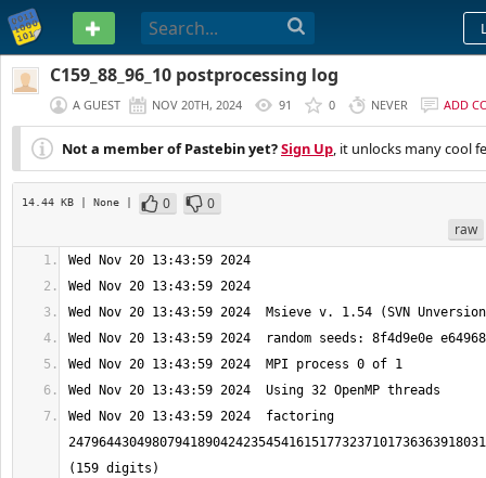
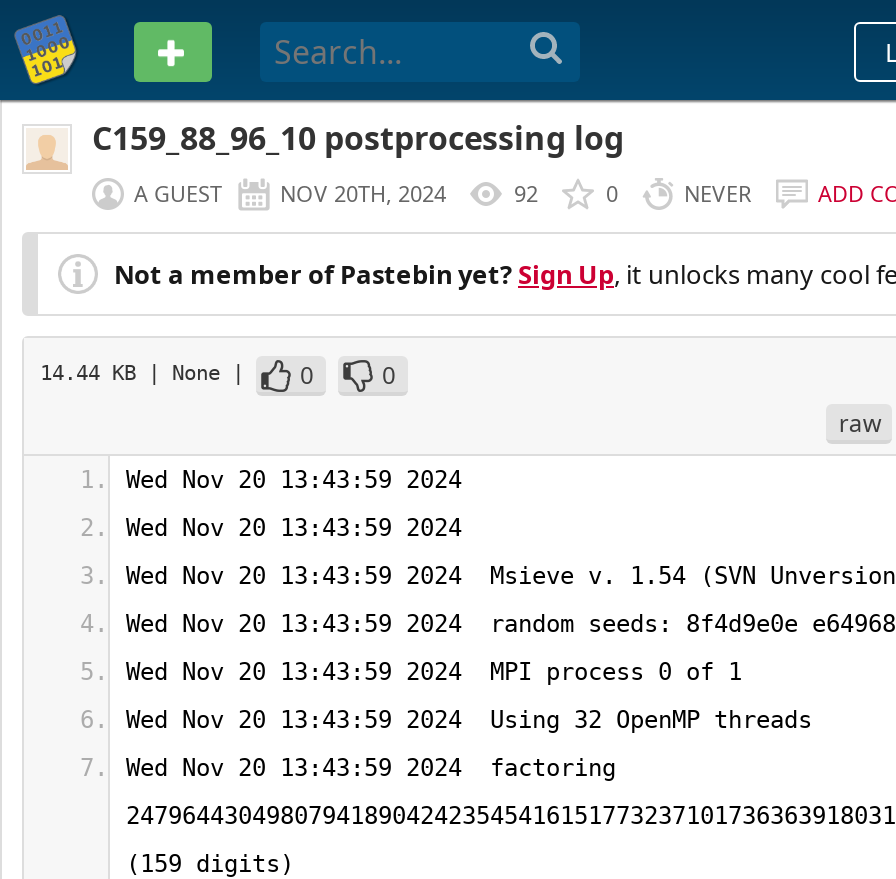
[279,96,292,113] 91 -> [514,178,538,208] 92

